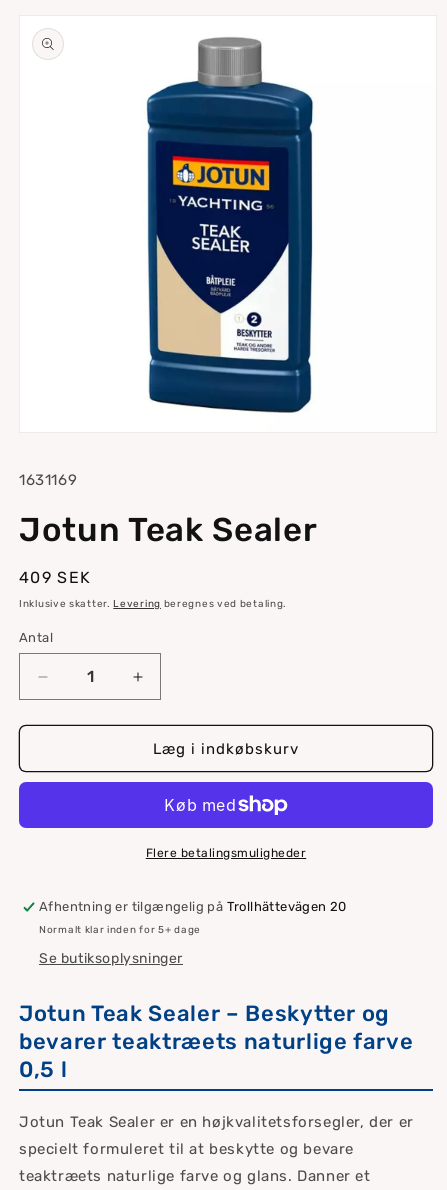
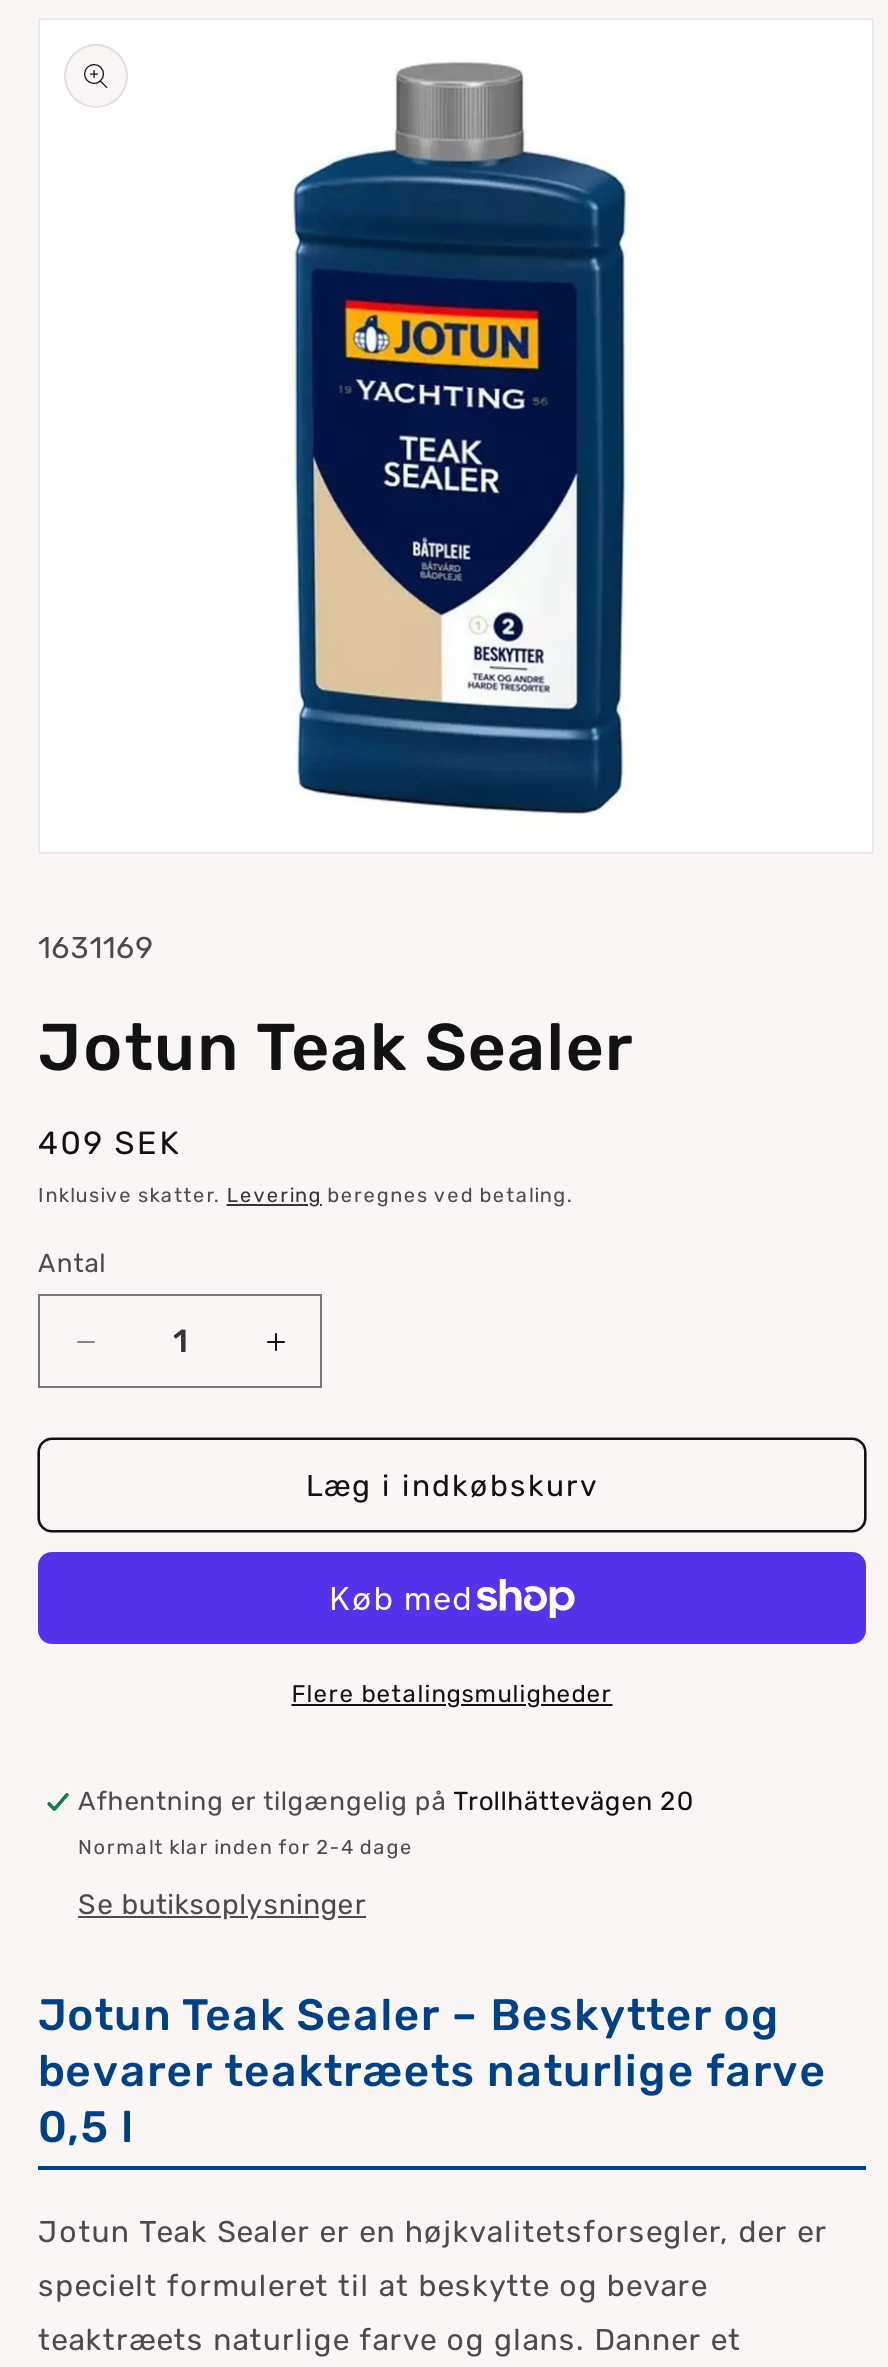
[39,924,201,936] Normalt klar inden for 5+ dage -> [78,1836,413,1860] Normalt klar inden for 2-4 dage

